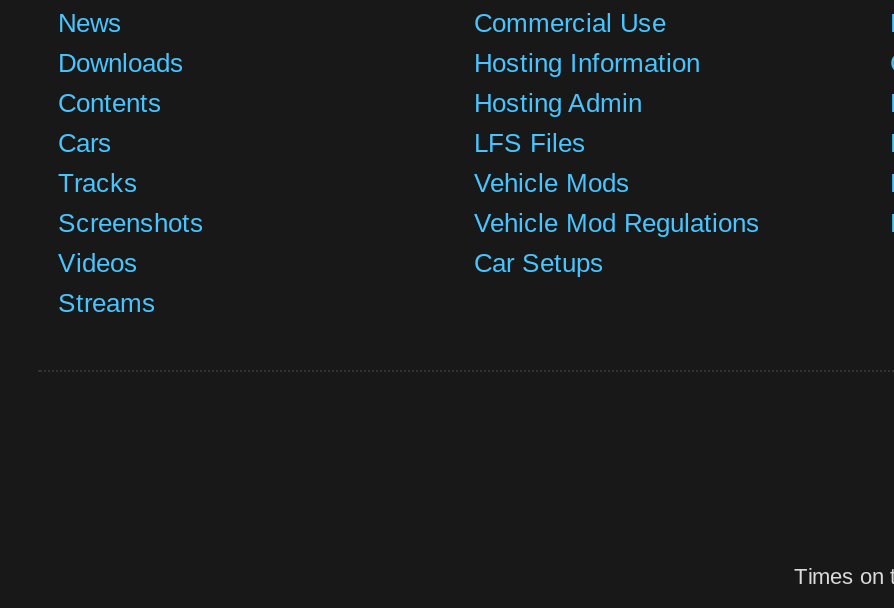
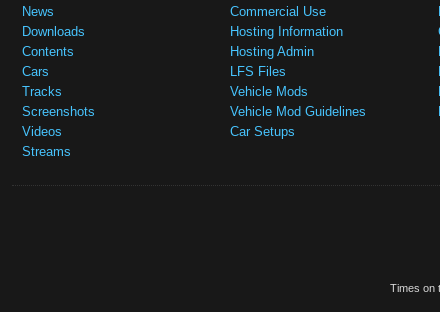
[474,208,760,238] Vehicle Mod Regulations -> [230,104,366,119] Vehicle Mod Guidelines

